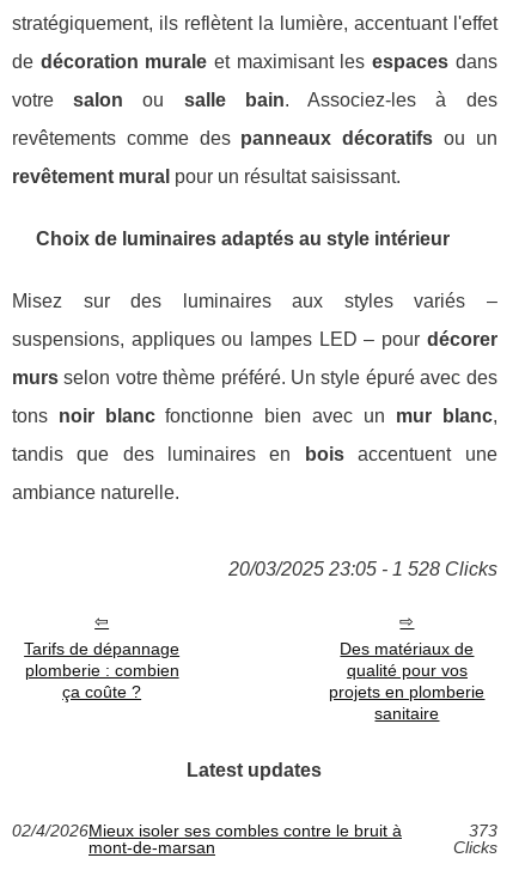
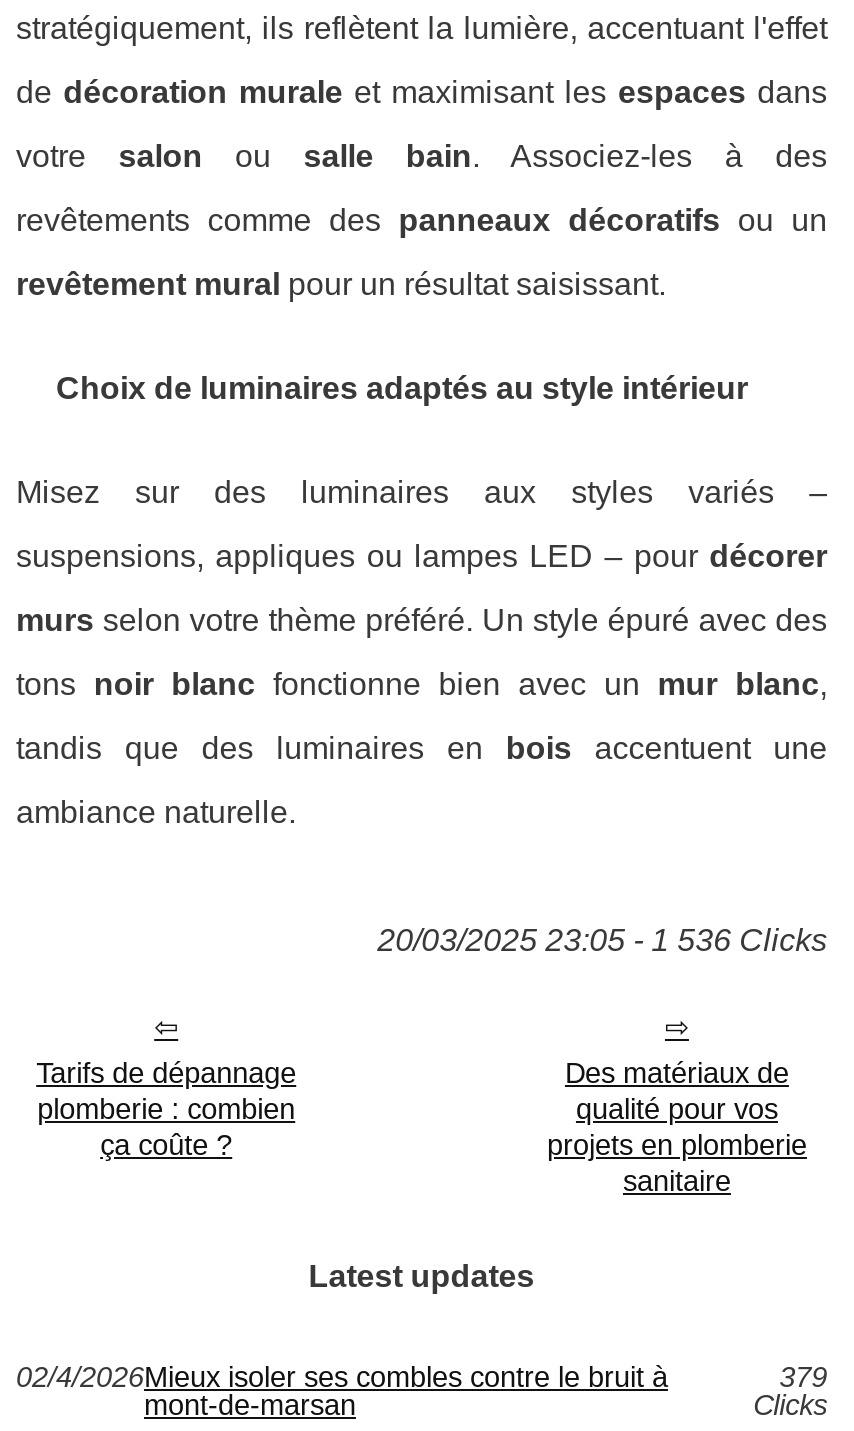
[228,559,497,579] 20/03/2025 23:05 - 1 528 Clicks -> [377,923,827,957] 20/03/2025 23:05 - 1 536 Clicks
[468,821,497,840] 373 -> [779,1361,827,1393] 379

